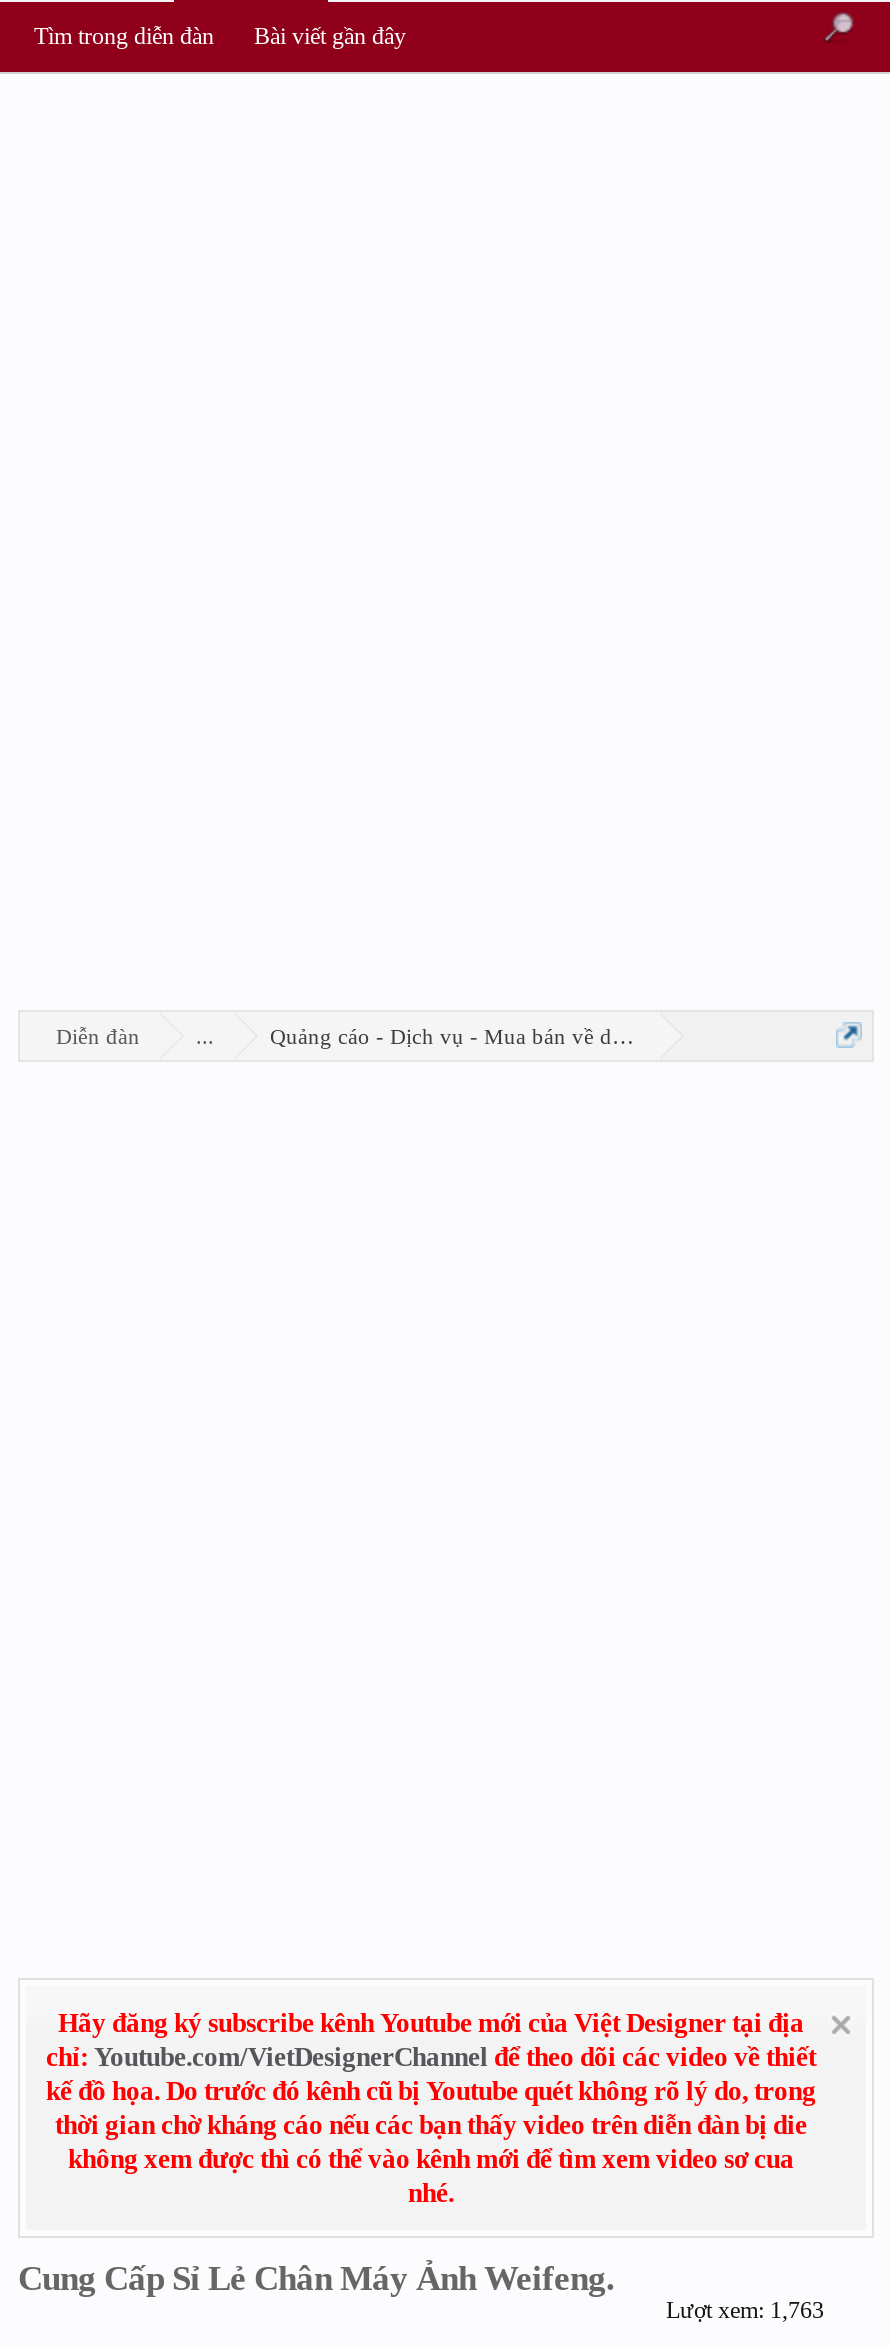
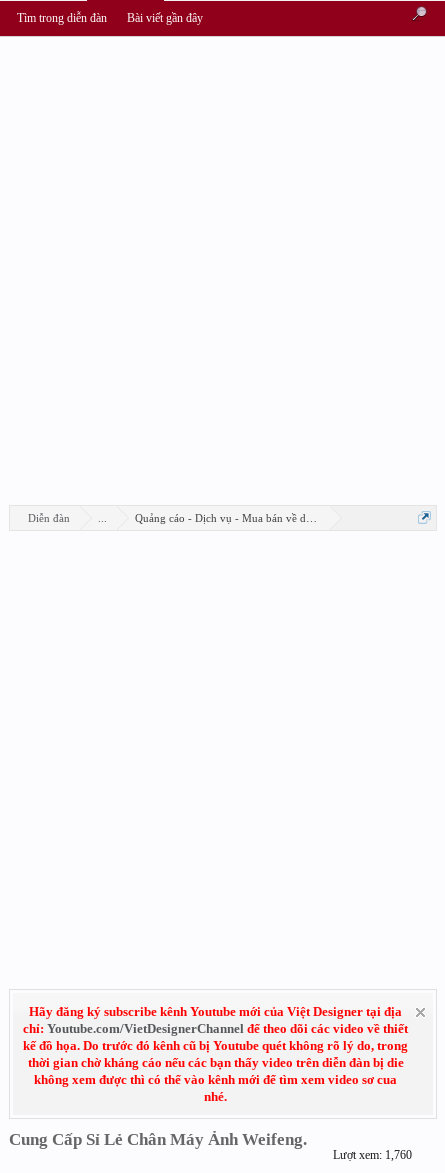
[666,2296,824,2324] Lượt xem: 1,763 -> [333,1148,412,1162] Lượt xem: 1,760

